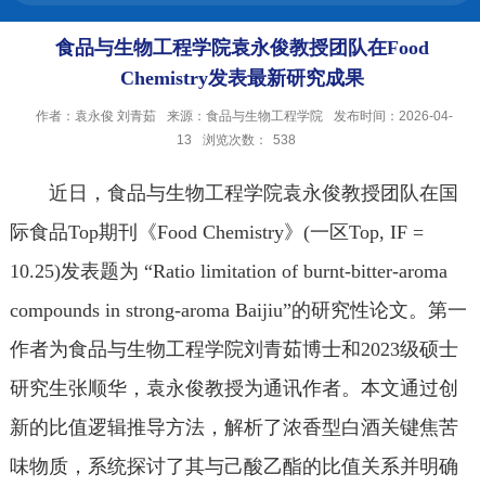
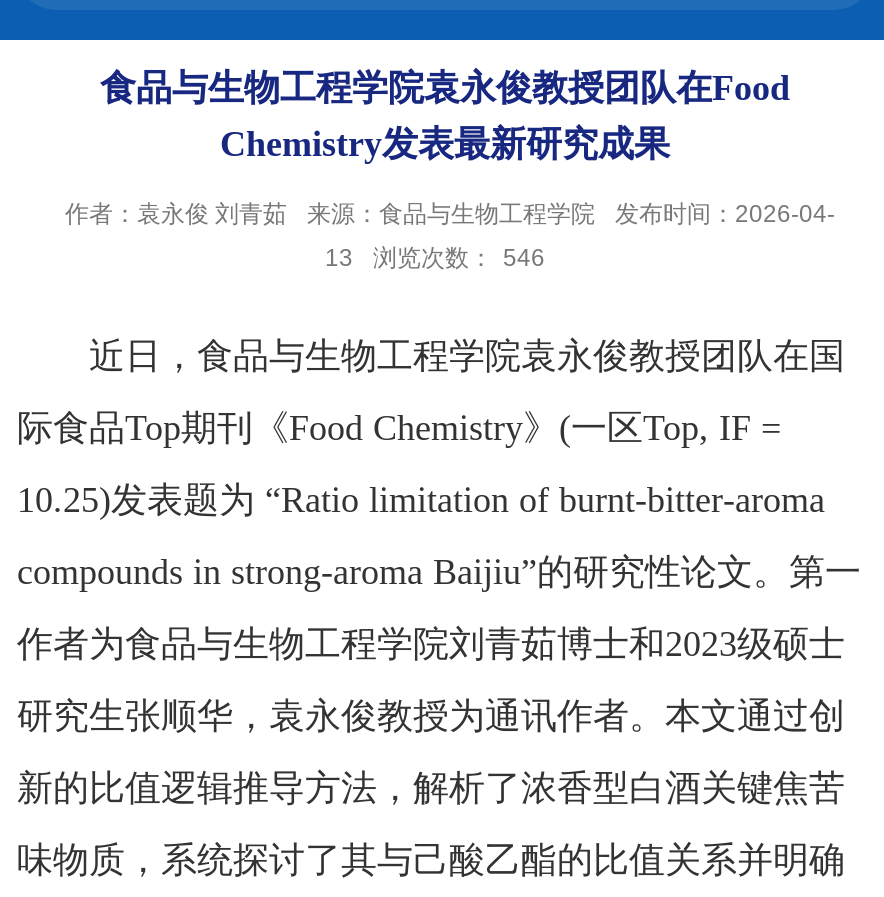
[177,132,296,148] 13 浏览次数： 538 -> [325,244,545,272] 13 浏览次数： 546

